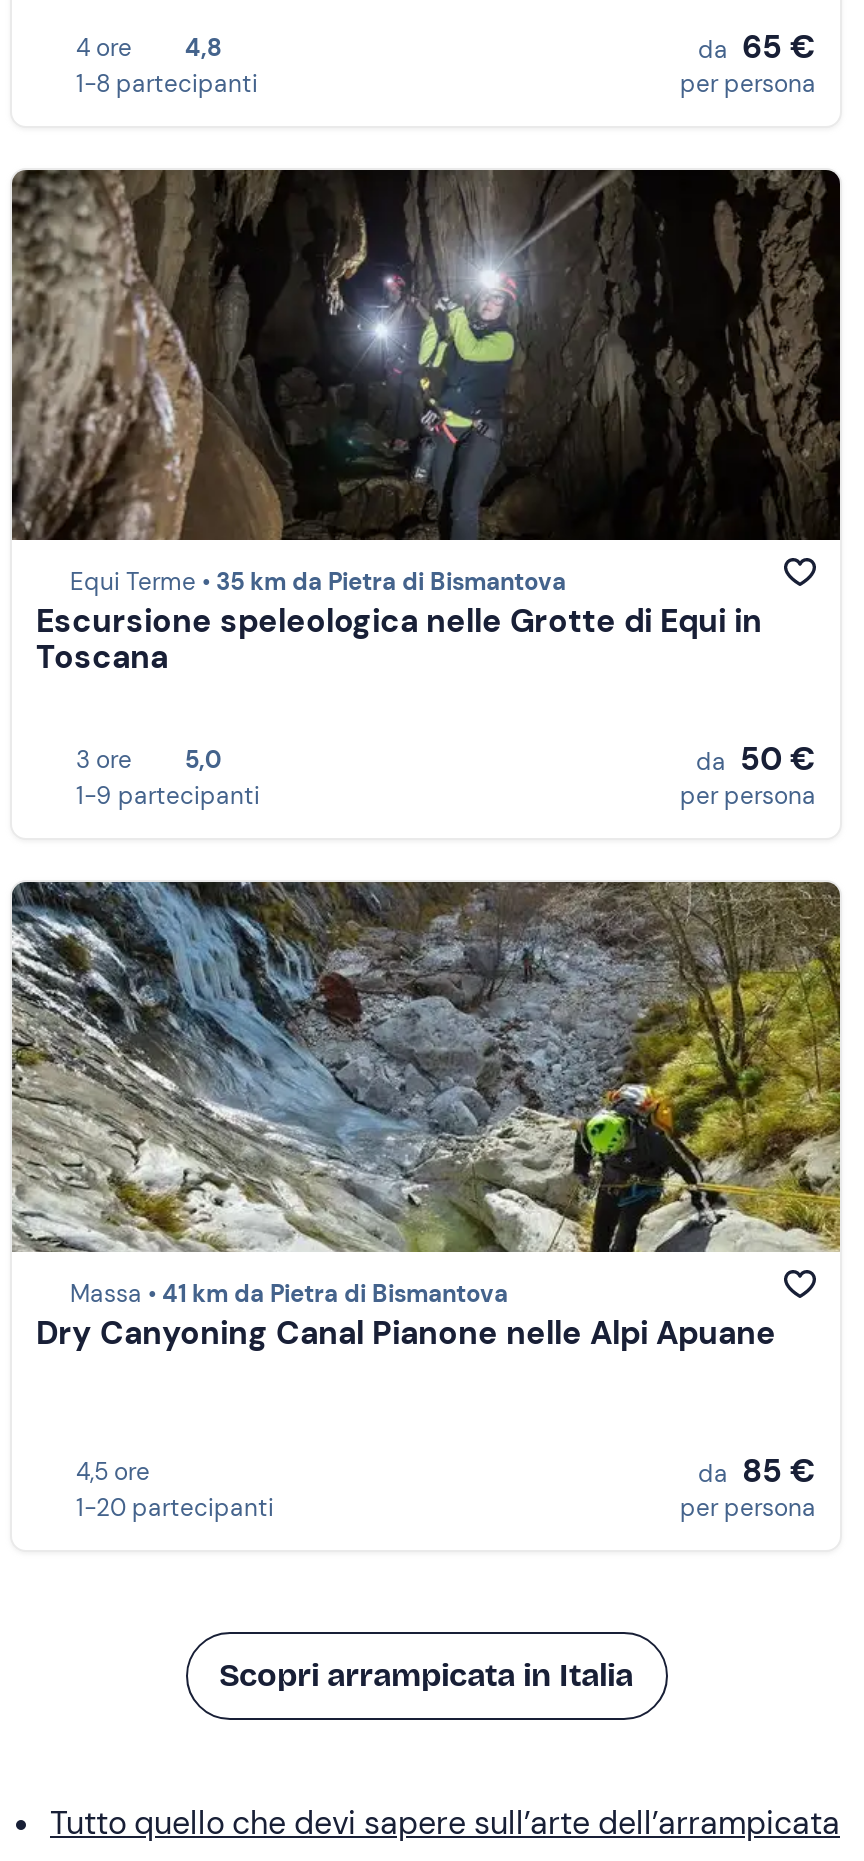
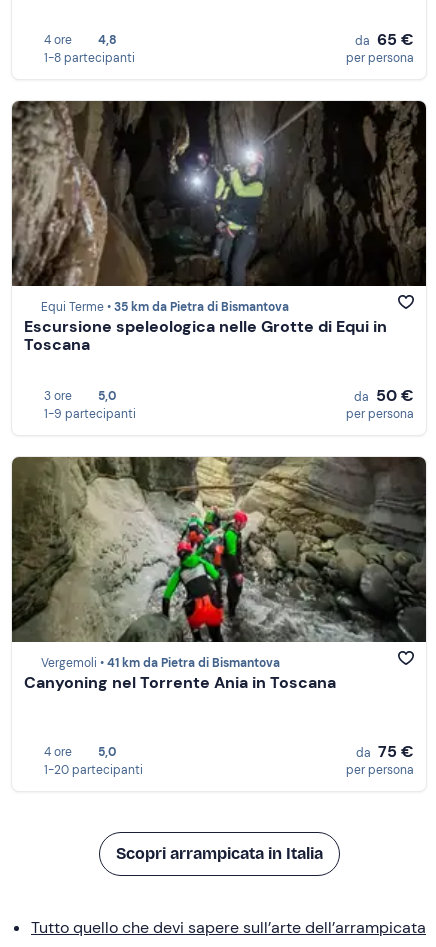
[12,880,842,1355] [image] | Massa • 41 km da Pietra di Bismantova | Dry Canyoning Canal Pianone nelle Alpi Apuane -> [11,456,427,693] [image] | Vergemoli • 41 km da Pietra di Bismantova | Canyoning nel Torrente Ania in Toscana
[76,1456,150,1488] 4,5 ore -> [44,744,116,760] 4 ore | 5,0
[698,1450,816,1492] da 85 € -> [356,741,414,762] da 75 €

